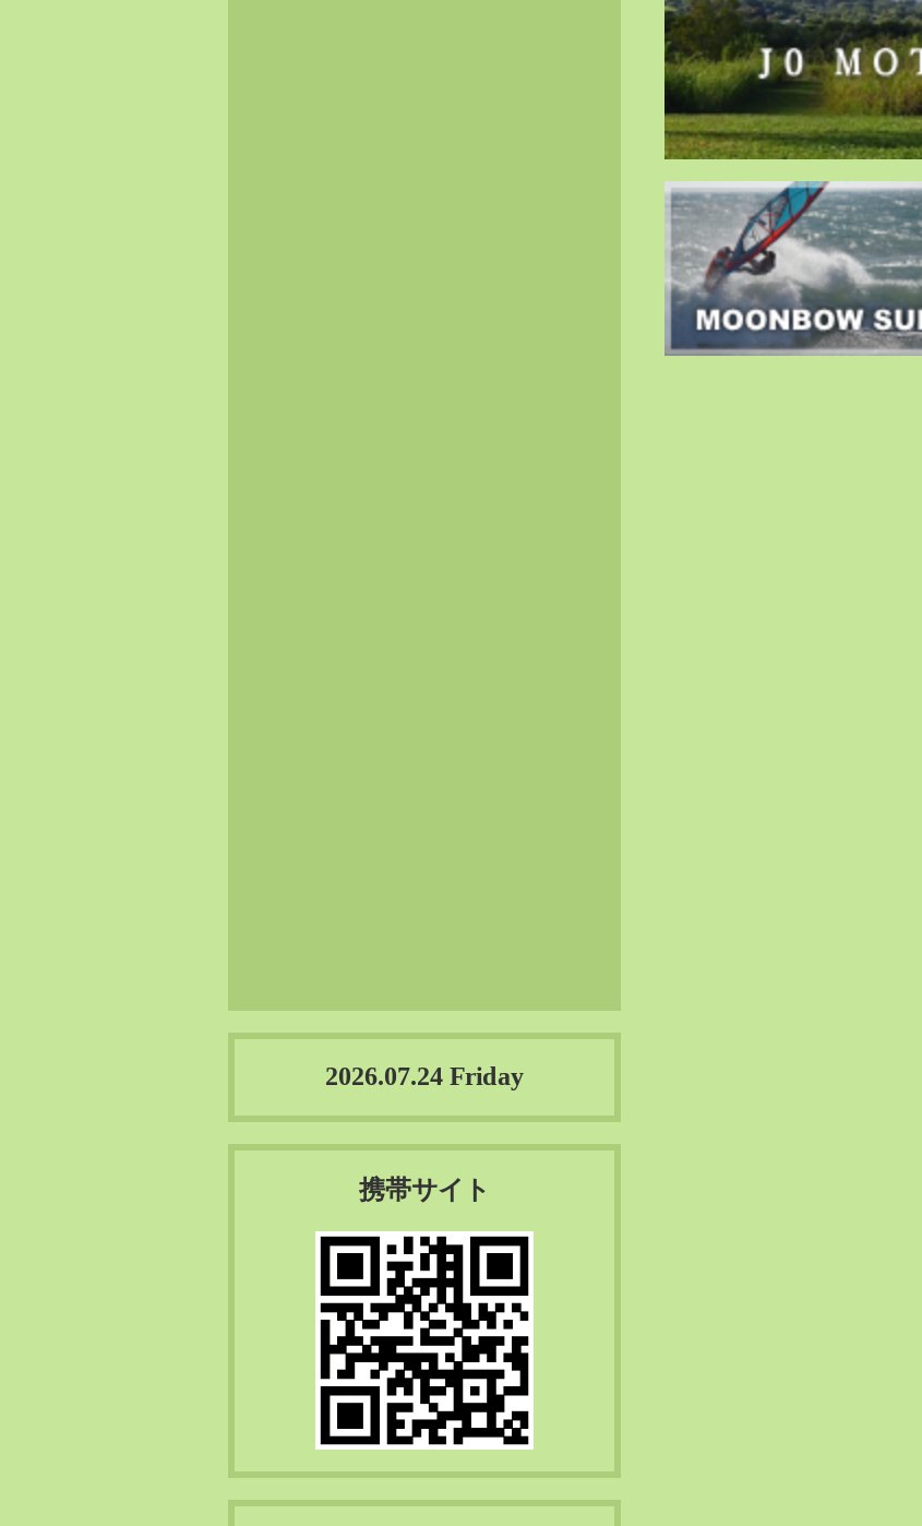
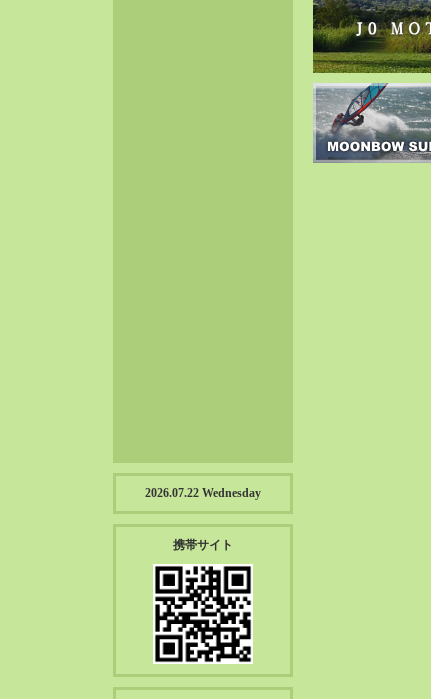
[325,1061,524,1092] 2026.07.24 Friday -> [145,486,261,500] 2026.07.22 Wednesday

